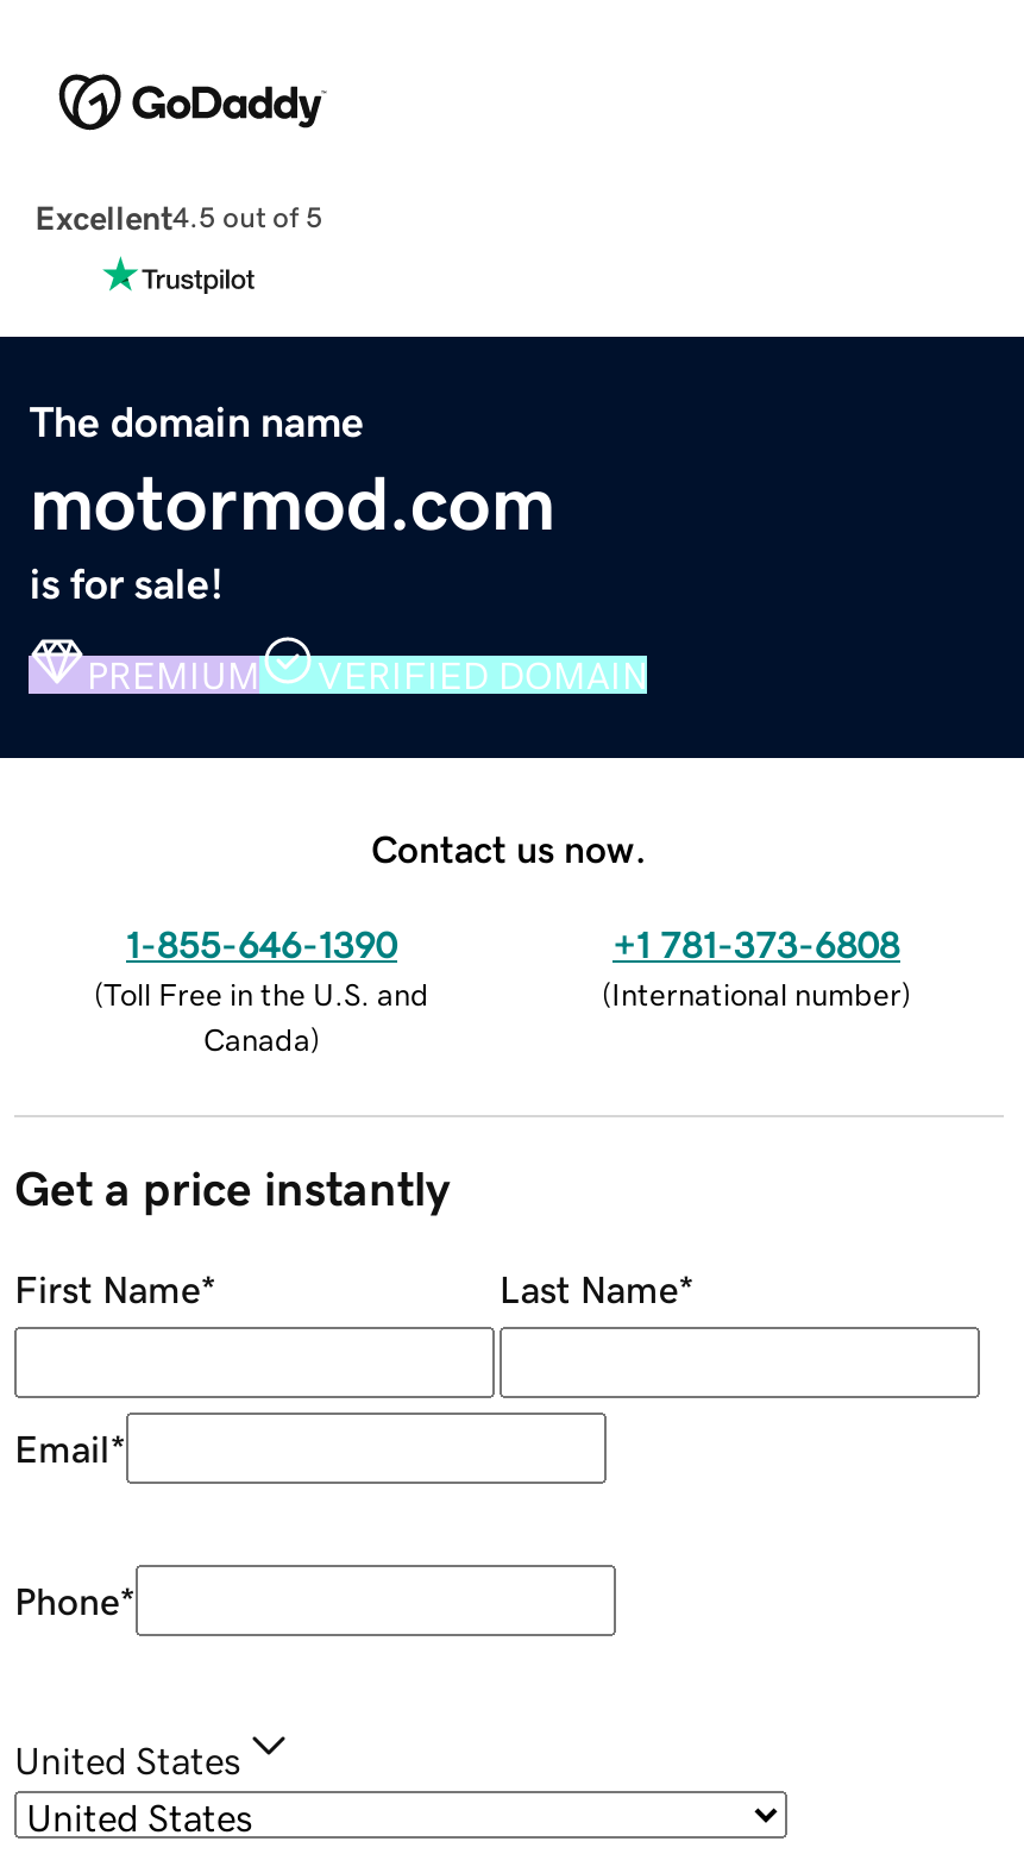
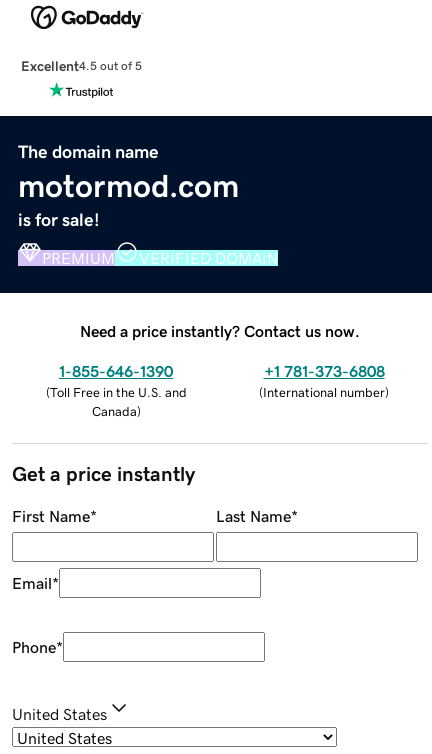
[371,828,647,867] Contact us now. -> [80,323,360,339] Need a price instantly? Contact us now.

